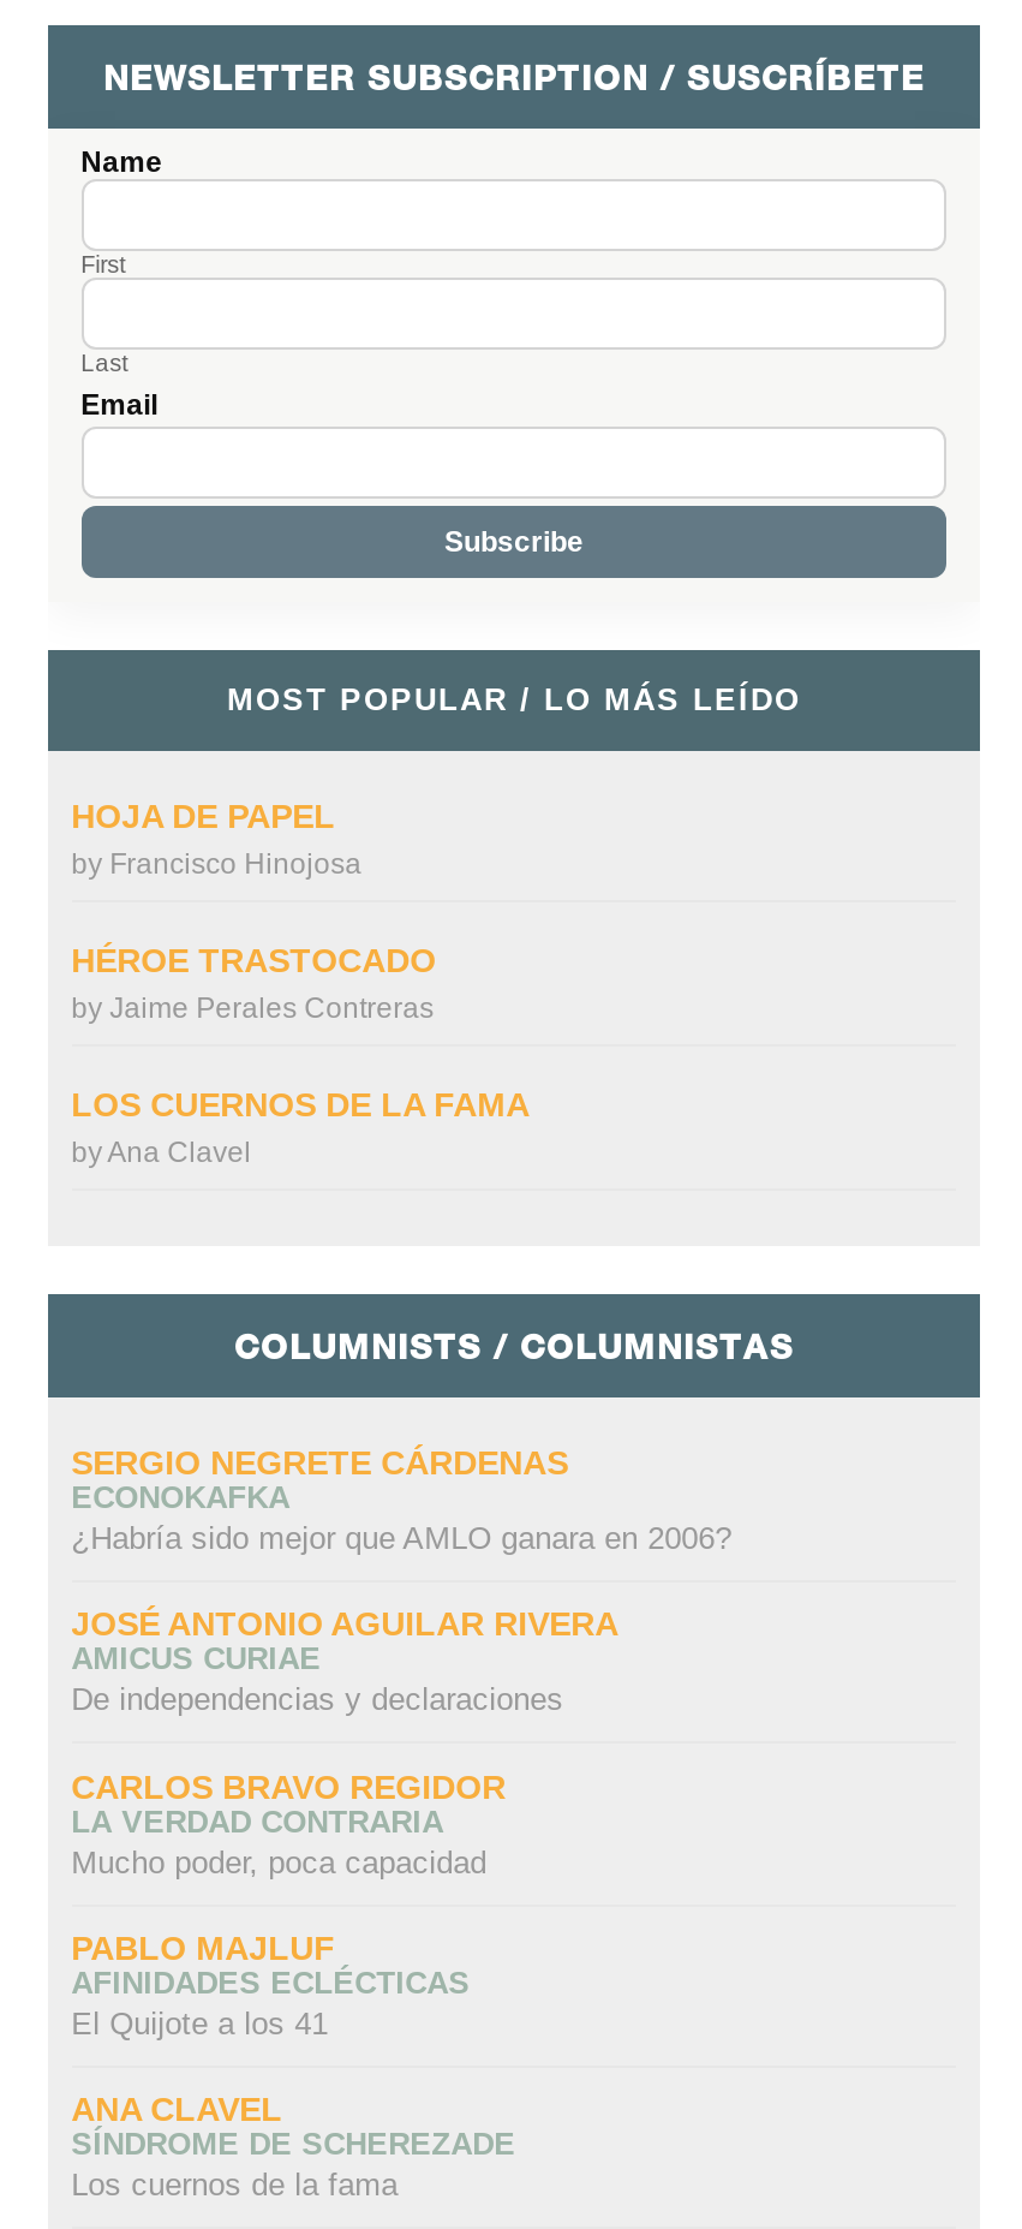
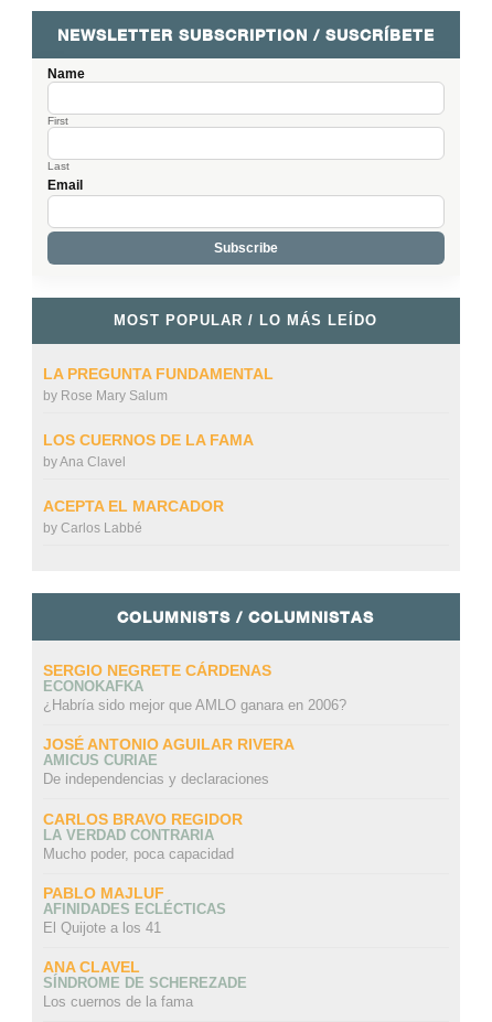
[71,797,436,1025] HOJA DE PAPEL | by Francisco Hinojosa | HÉROE TRASTOCADO | by Jaime Perales Contreras -> [43,365,273,404] LA PREGUNTA FUNDAMENTAL | by Rose Mary Salum
moved [71,1085,530,1169] -> [43,431,253,470]: LOS CUERNOS DE LA FAMA | byAna Clavel
none -> [43,497,223,536] ACEPTA EL MARCADOR | by Carlos Labbé

